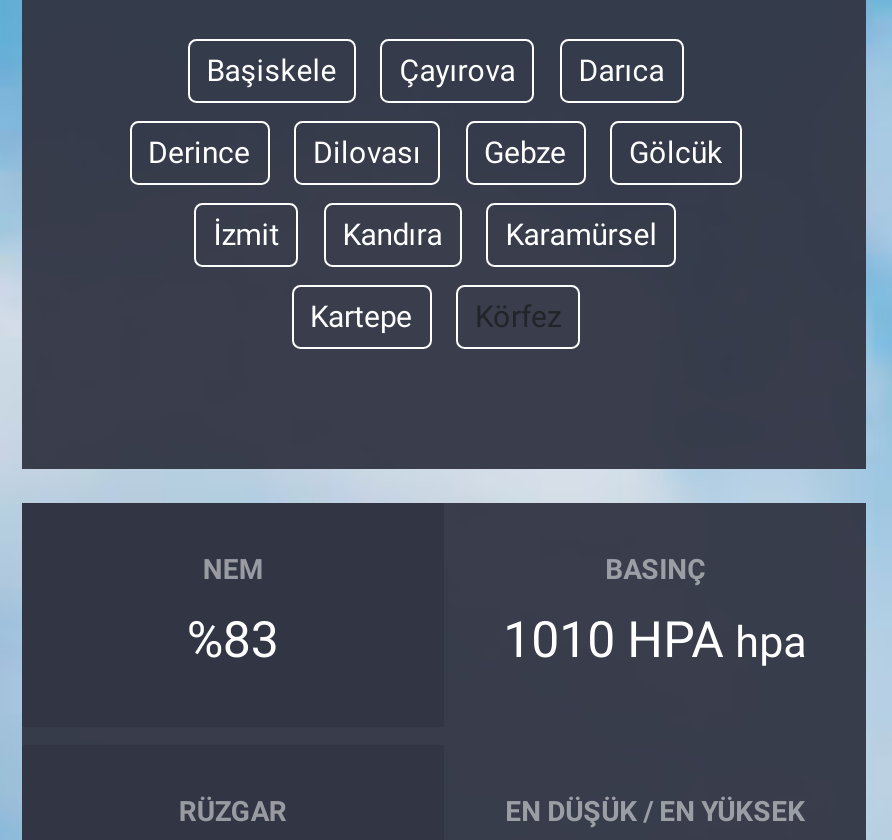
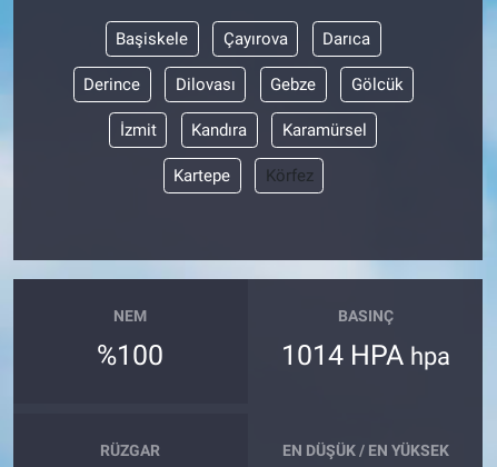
[187,610,279,668] %83 -> [97,339,164,371] %100
[503,610,807,668] 1010 HPA hpa -> [281,339,450,371] 1014 HPA hpa

